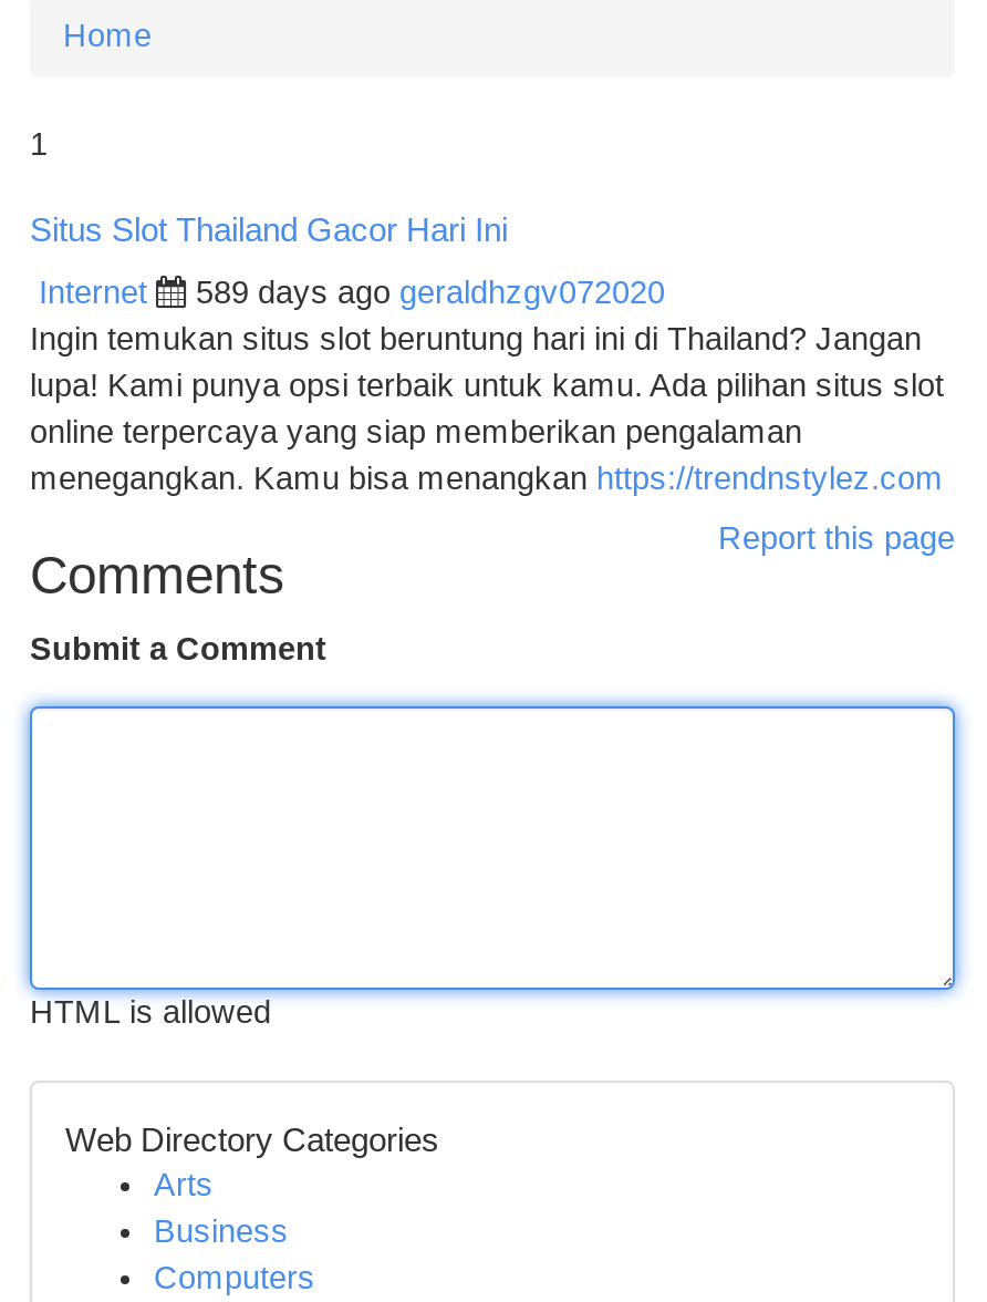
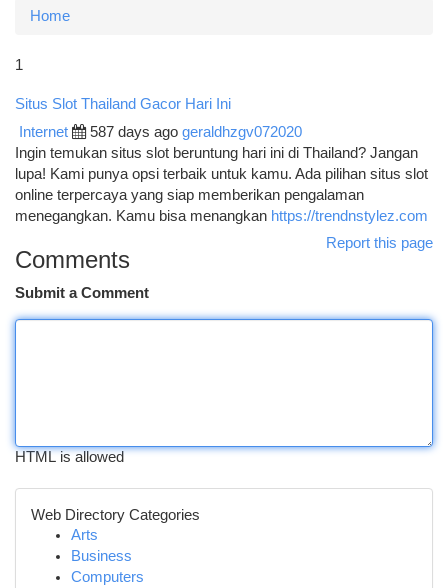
[196,275,665,310] 589 days ago geraldhzgv072020 -> [90,124,302,140] 587 days ago geraldhzgv072020

